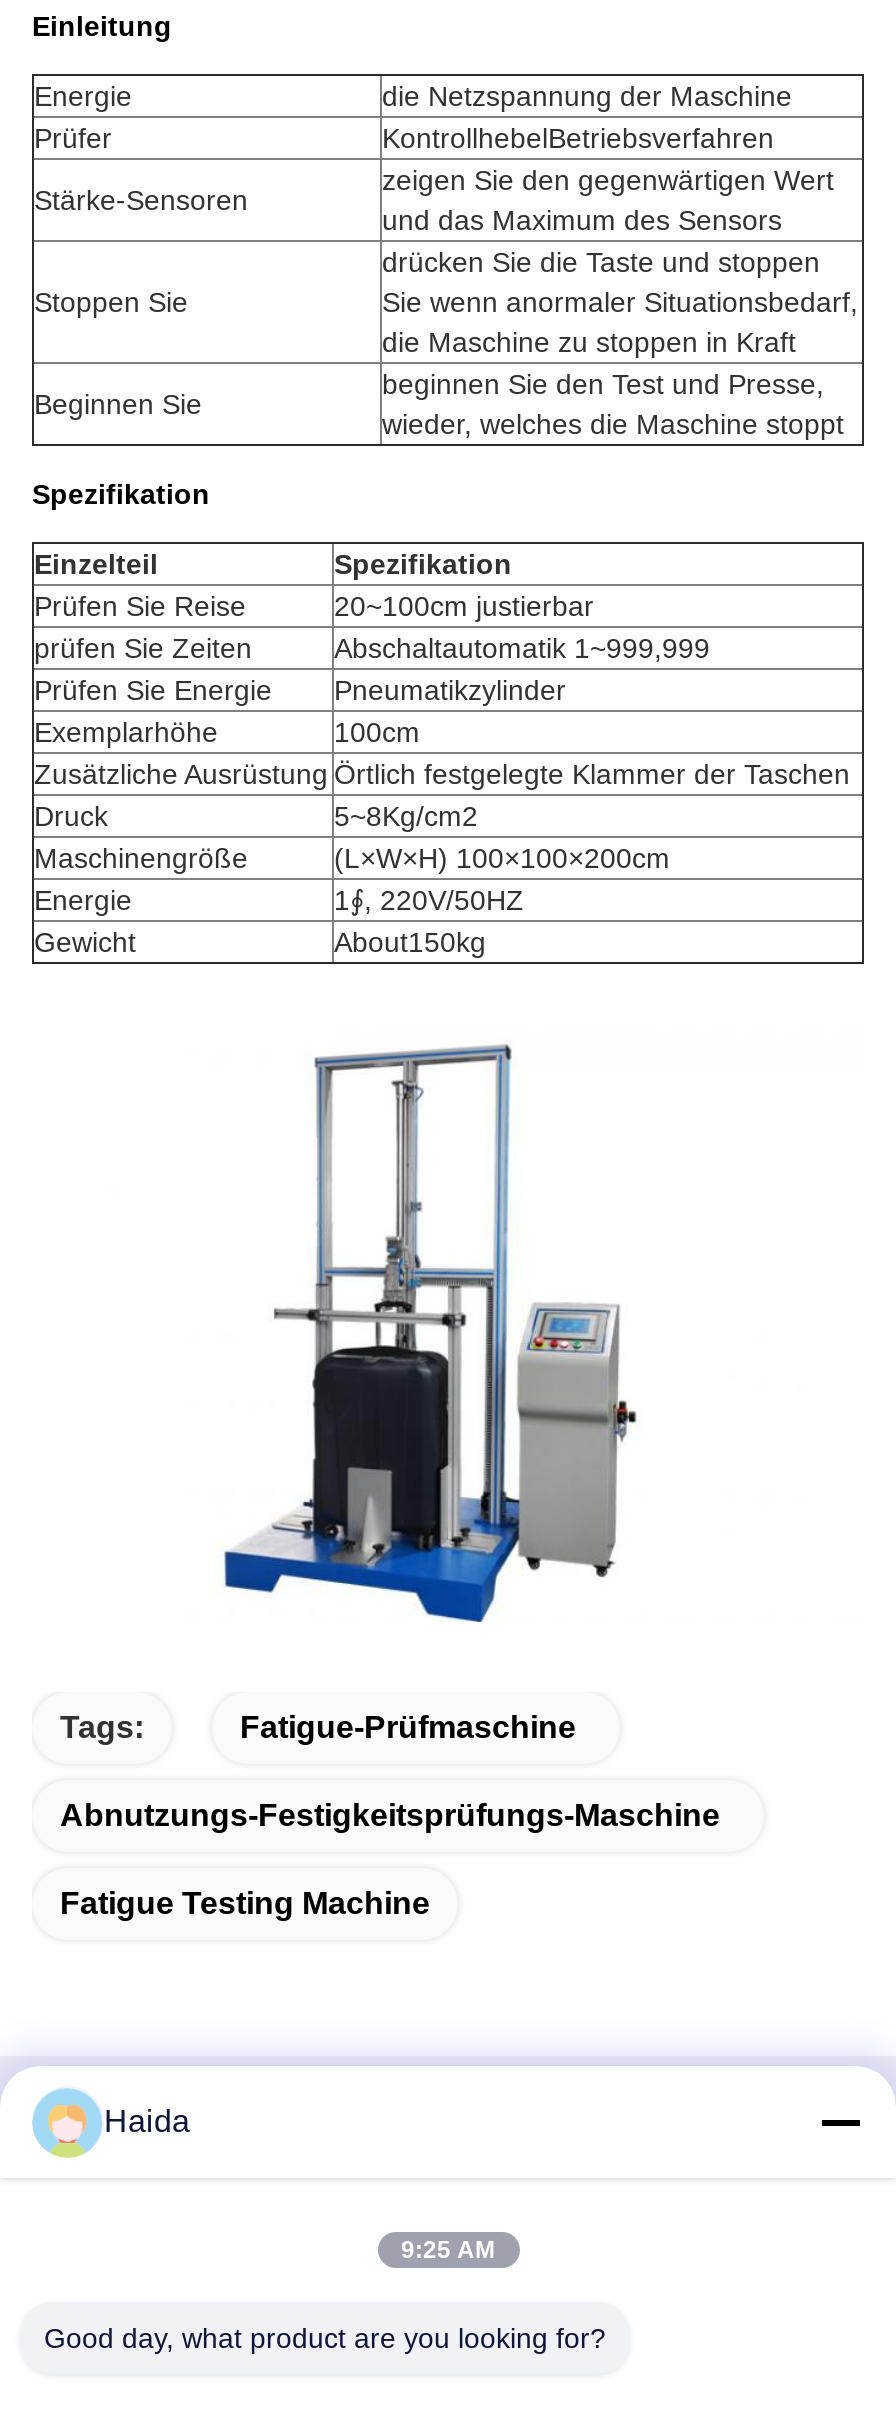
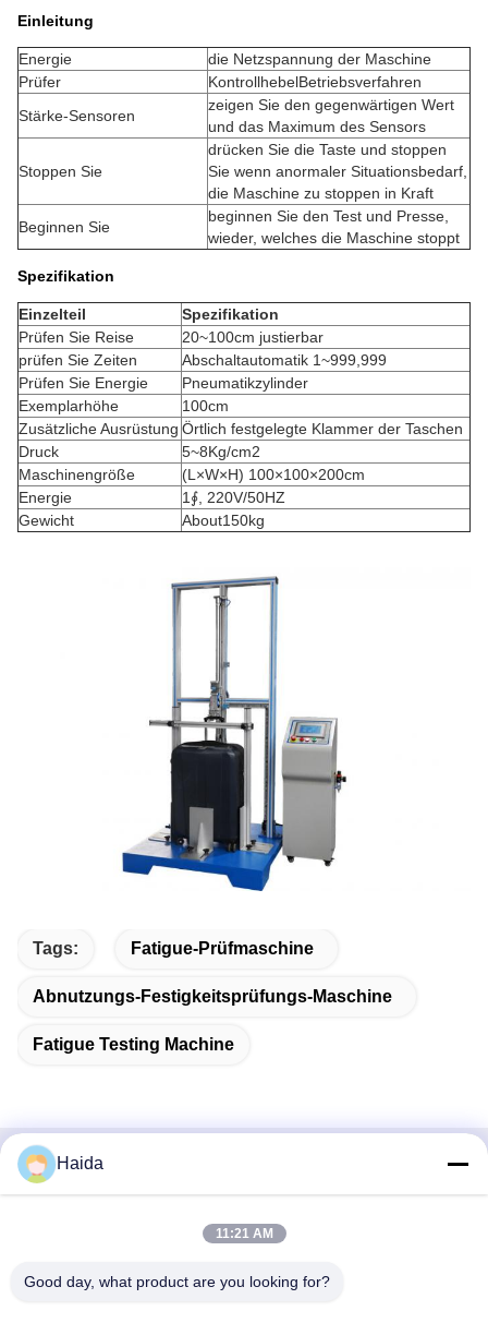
[401,2236,495,2264] 9:25 AM -> [215,1226,273,1241] 11:21 AM

